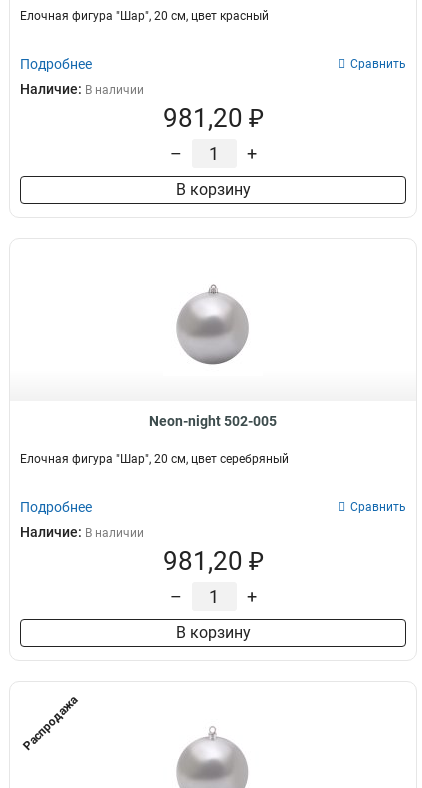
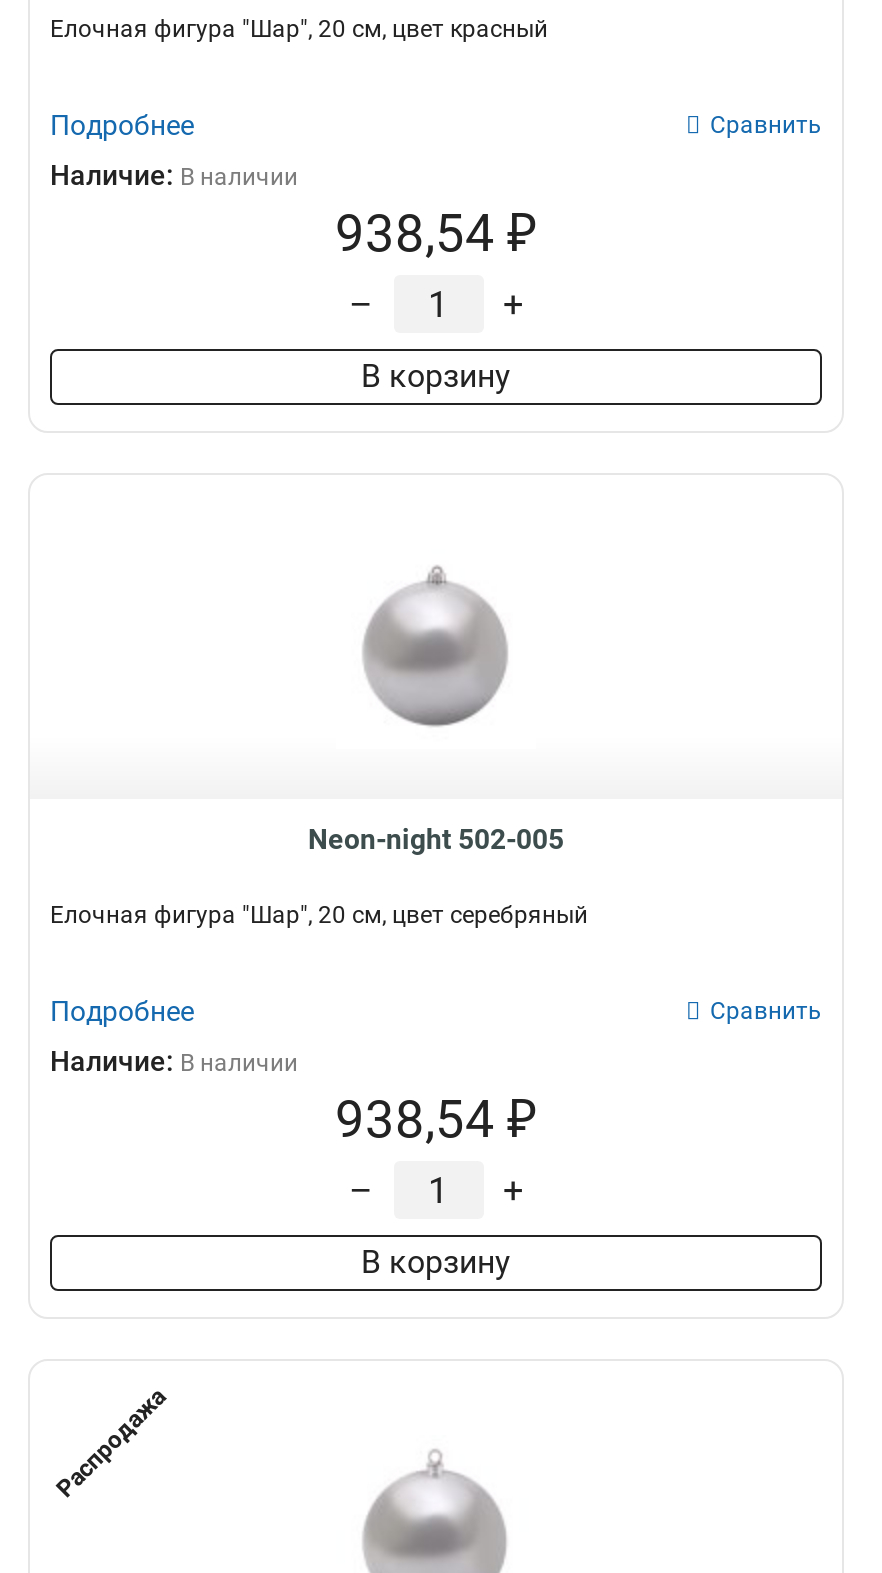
[162,103,263,133] 981,20 ₽ -> [335,203,537,263] 938,54 ₽
[162,546,263,576] 981,20 ₽ -> [335,1089,537,1149] 938,54 ₽

